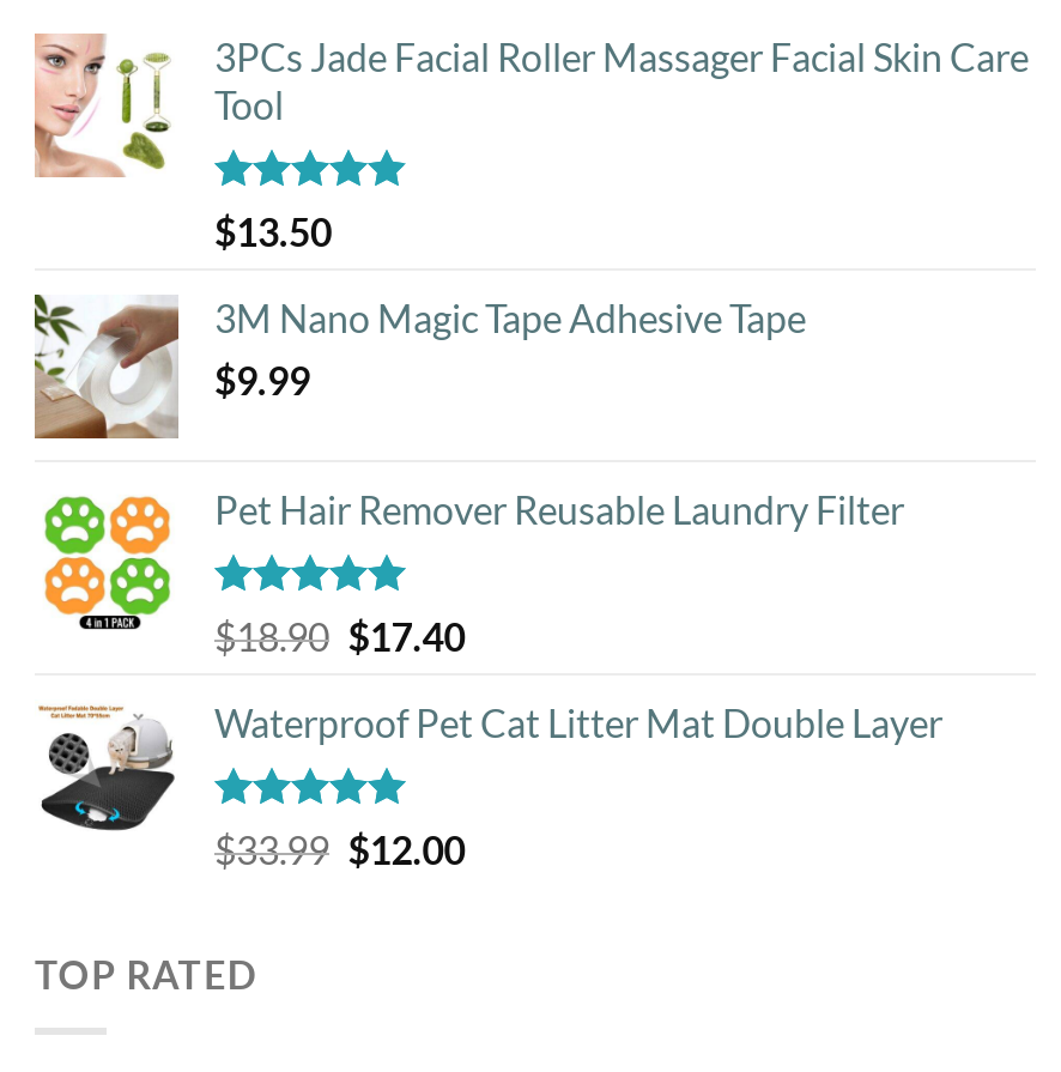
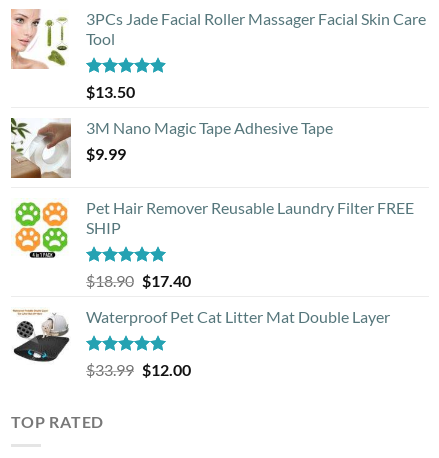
[214,485,904,531] Pet Hair Remover Reusable Laundry Filter -> [86,198,414,237] Pet Hair Remover Reusable Laundry Filter FREE | SHIP

